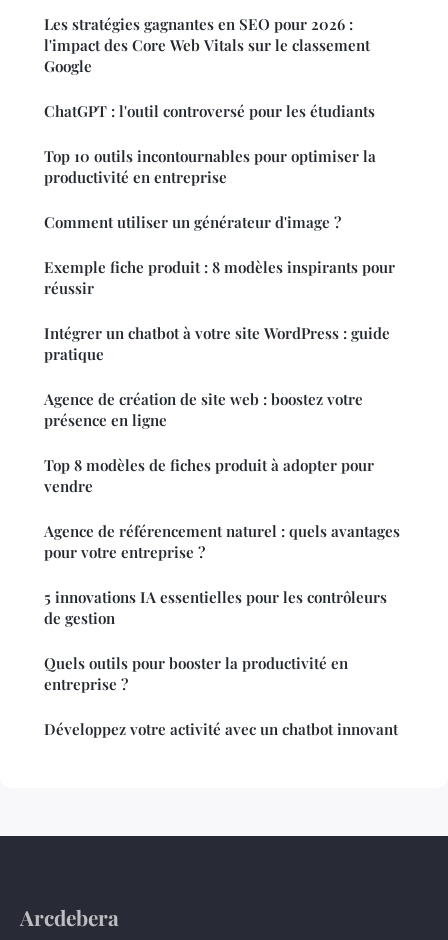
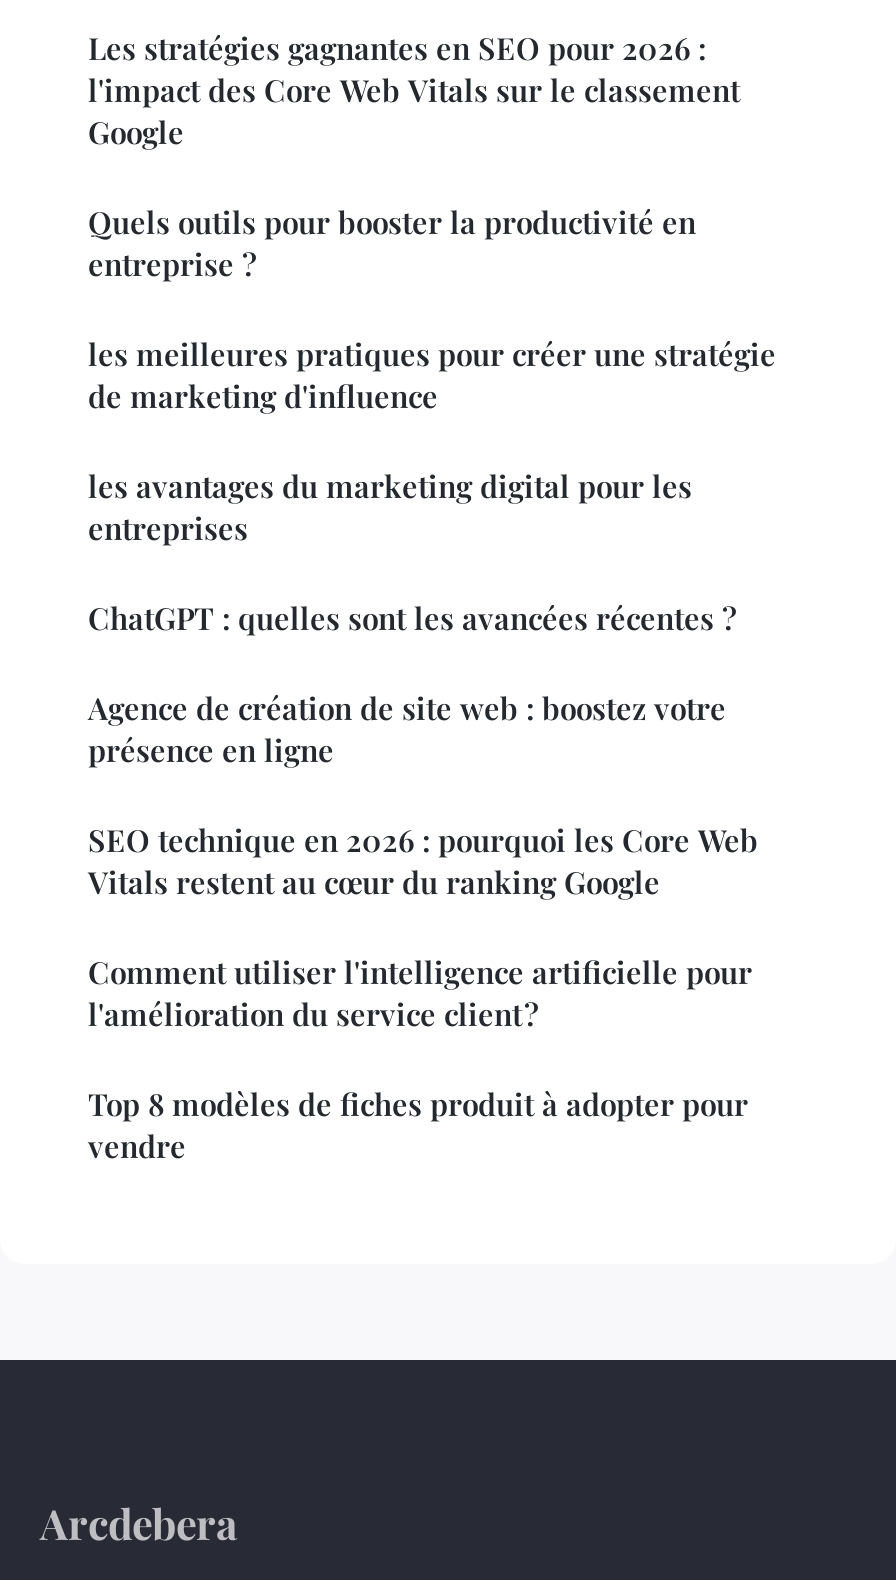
[44,100,395,363] ChatGPT : l'outil controversé pour les étudiants | Top 10 outils incontournables pour optimiser la | productivité en entreprise | Comment utiliser un générateur d'image ? | Exemple fiche produit : 8 modèles inspirants pour | réussir | Intégrer un chatbot à votre site WordPress : guide | pratique -> [88,333,776,637] les meilleures pratiques pour créer une stratégie | de marketing d'influence | les avantages du marketing digital pour les | entreprises | ChatGPT : quelles sont les avancées récentes ?
none -> [88,819,758,1033] SEO technique en 2026 : pourquoi les Core Web | Vitals restent au cœur du ranking Google | Comment utiliser l'intelligence artificielle pour | l'amélioration du service client ?
moved [44,454,374,495] -> [88,1083,748,1165]: Top 8 modèles de fiches produit à adopter pour | vendre
[44,520,400,738] Agence de référencement naturel : quels avantages | pour votre entreprise ? | 5 innovations IA essentielles pour les contrôleurs | de gestion | Développez votre activité avec un chatbot innovant -> none
moved [44,652,348,693] -> [88,201,696,283]: Quels outils pour booster la productivité en | entreprise ?

